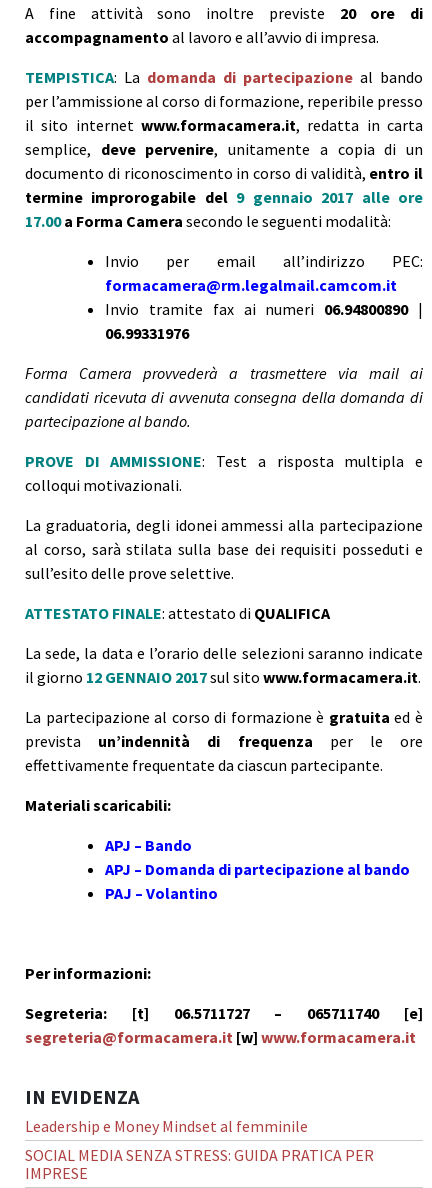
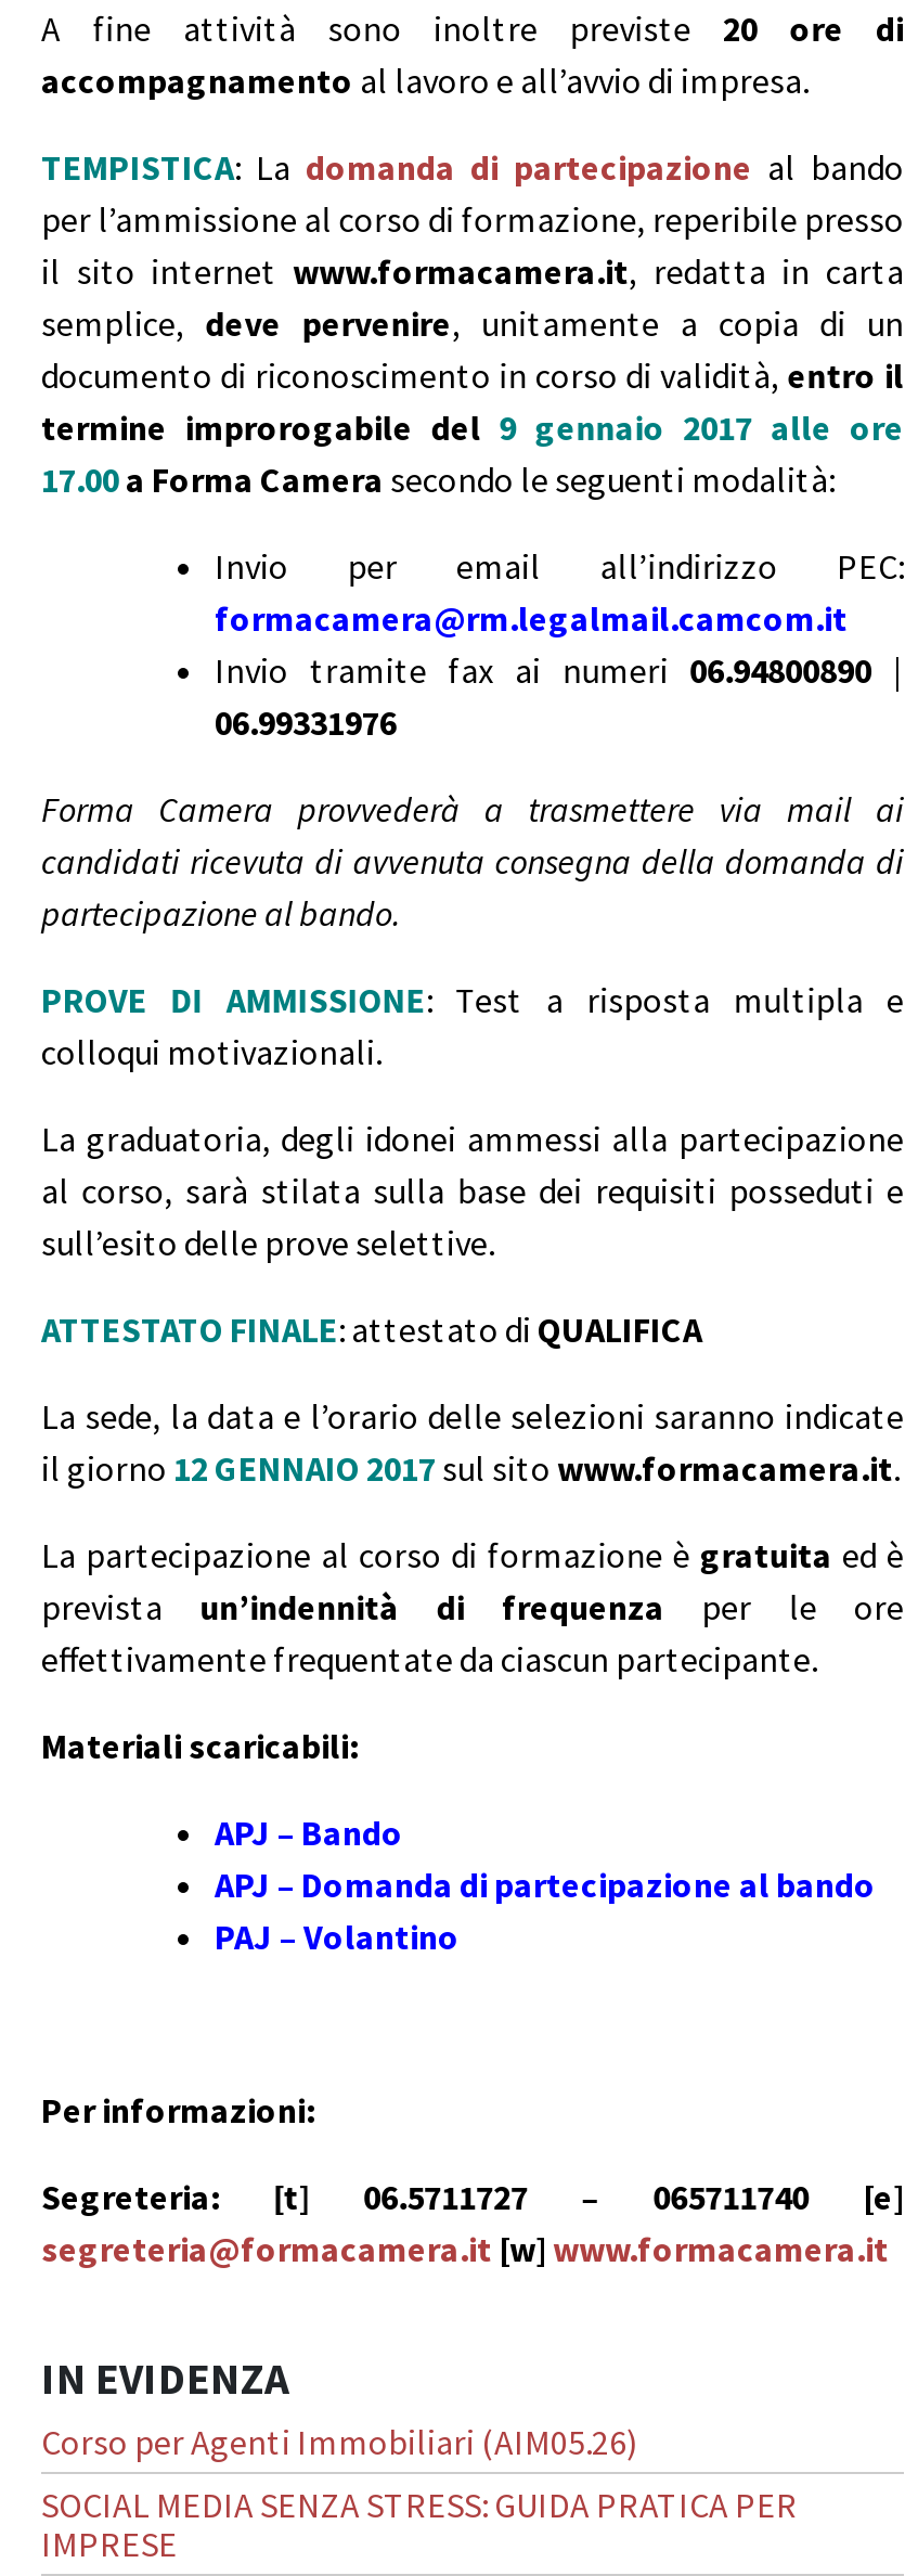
[25,1116,308,1136] Leadership e Money Mindset al femminile -> [41,2419,637,2463] Corso per Agenti Immobiliari (AIM05.26)

